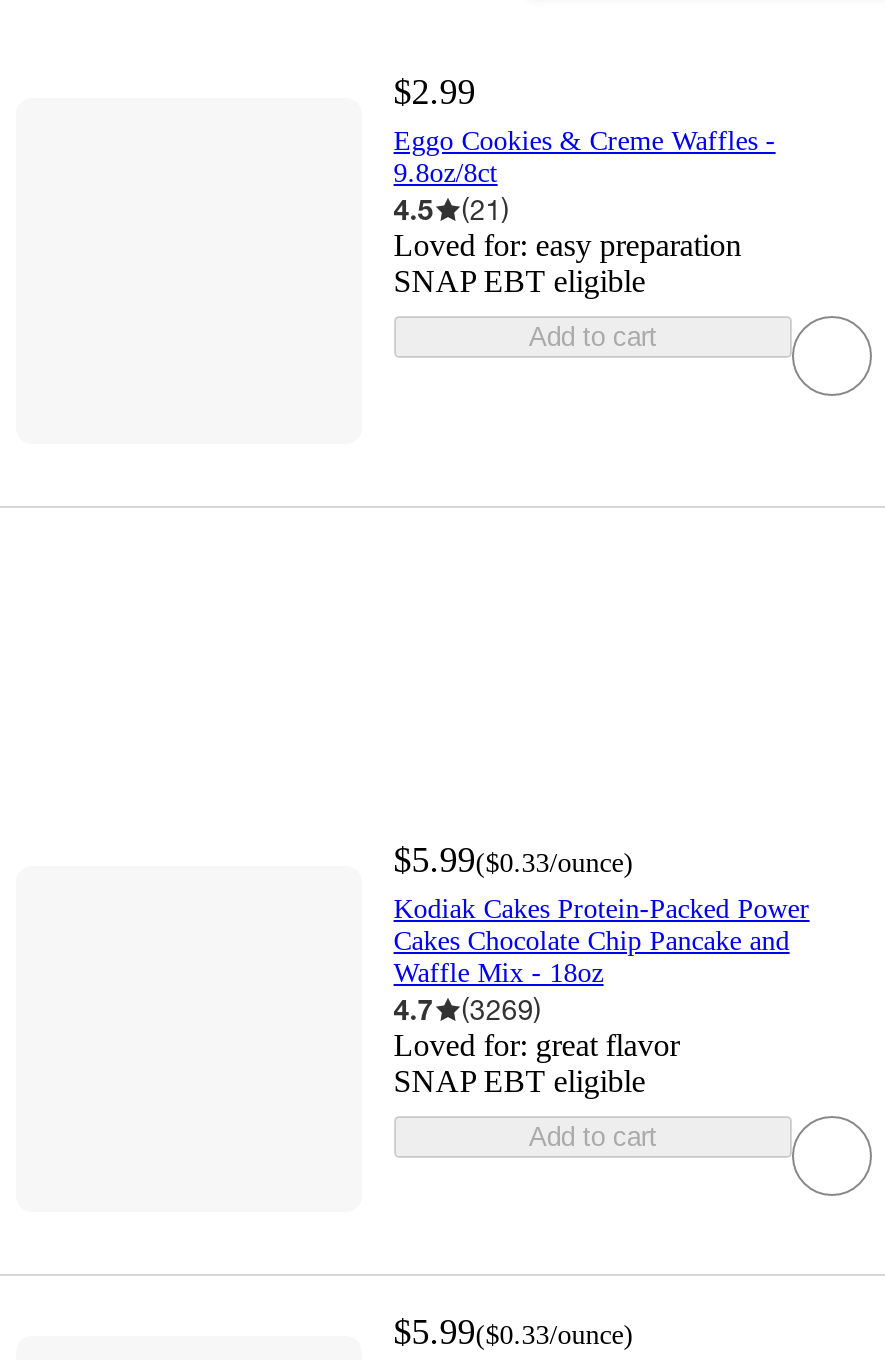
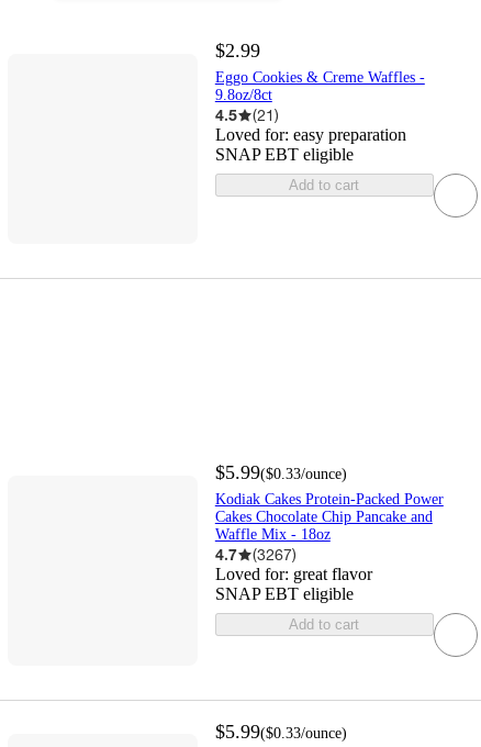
[394,993,542,1027] 4.7 (3269) -> [215,545,296,564] 4.7 (3267)

